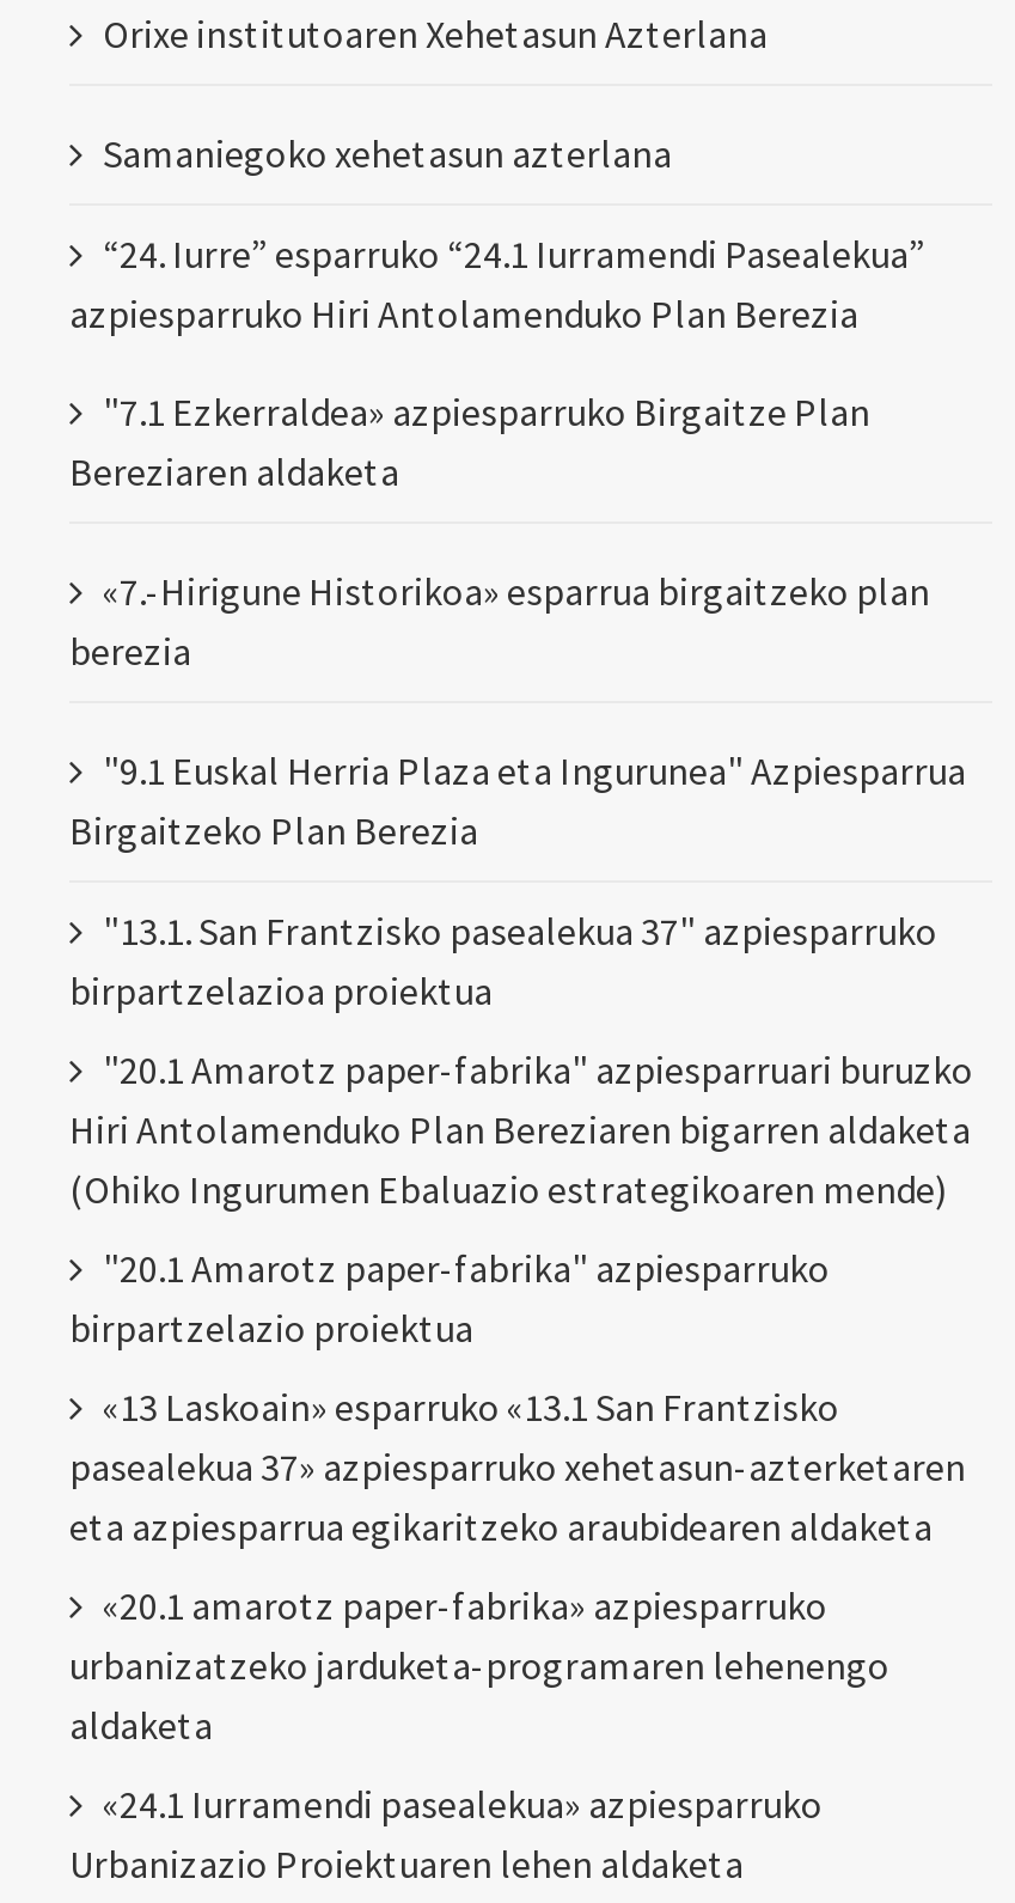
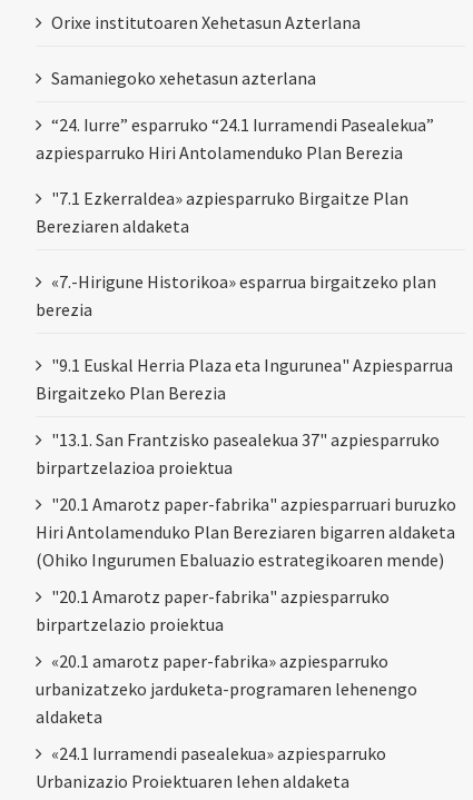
[69,1384,966,1551] «13 Laskoain» esparruko «13.1 San Frantzisko | pasealekua 37» azpiesparruko xehetasun-azterketaren | eta azpiesparrua egikaritzeko araubidearen aldaketa -> none

